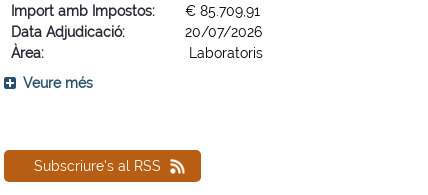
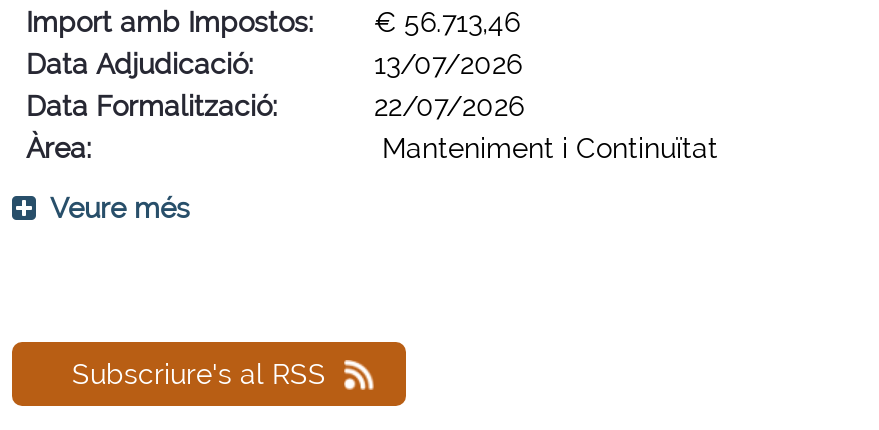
[11,3,260,19] Import amb Impostos: € 85.709,91 -> [26,6,520,38] Import amb Impostos: € 56.713,46
[185,24,262,40] 20/07/2026 -> [26,48,524,122] 13/07/2026 | Data Formalització: | 22/07/2026
[189,45,263,61] Laboratoris -> [382,132,718,164] Manteniment i Continuïtat

